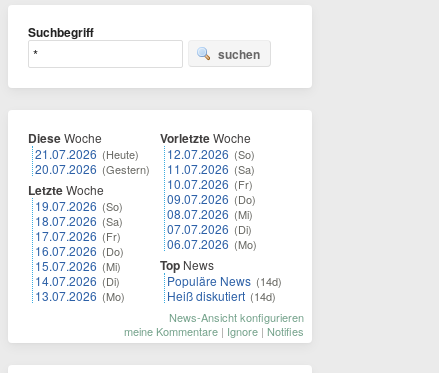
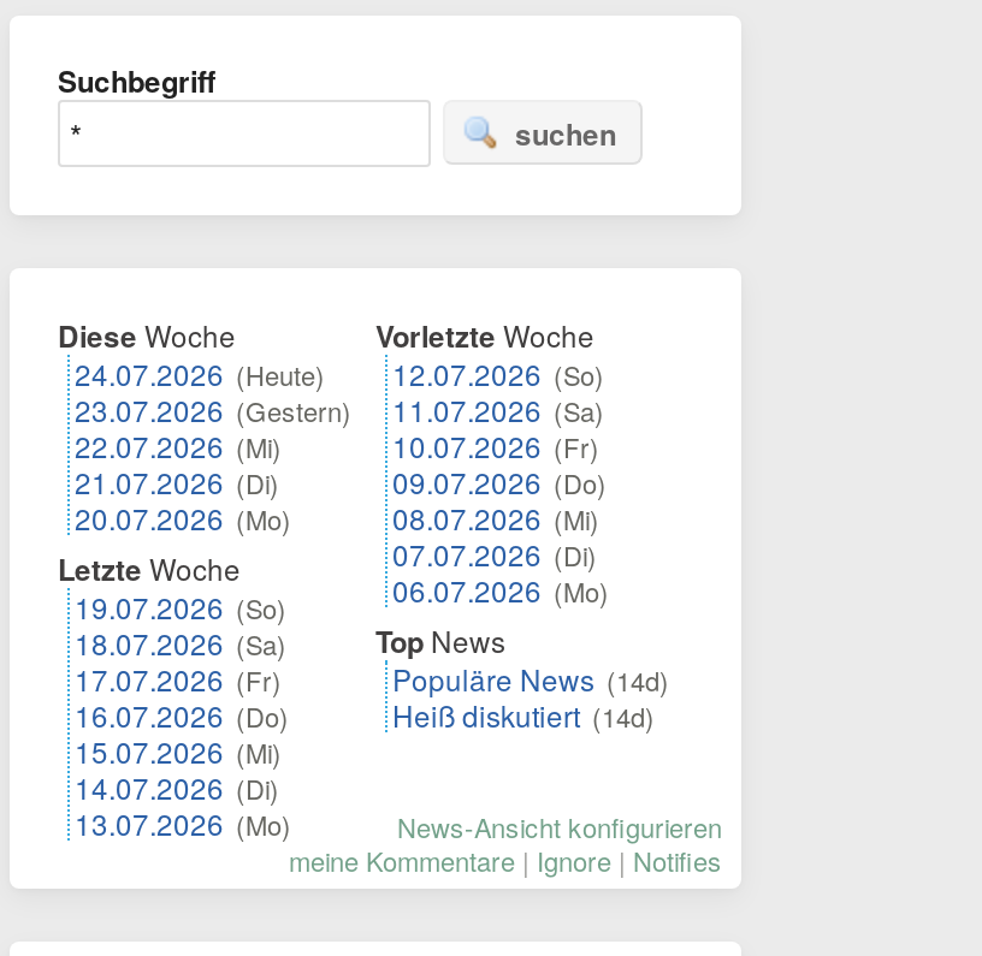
[35,145,150,177] 21.07.2026 (Heute) | 20.07.2026 (Gestern) -> [75,352,351,538] 24.07.2026 (Heute) | 23.07.2026 (Gestern) | 22.07.2026 (Mi) | 21.07.2026 (Di) | 20.07.2026 (Mo)
moved [28,181,125,304] -> [58,547,291,843]: Letzte Woche | 19.07.2026 (So) | 18.07.2026 (Sa) | 17.07.2026 (Fr) | 16.07.2026 (Do) | 15.07.2026 (Mi) | 14.07.2026 (Di) | 13.07.2026 (Mo)

